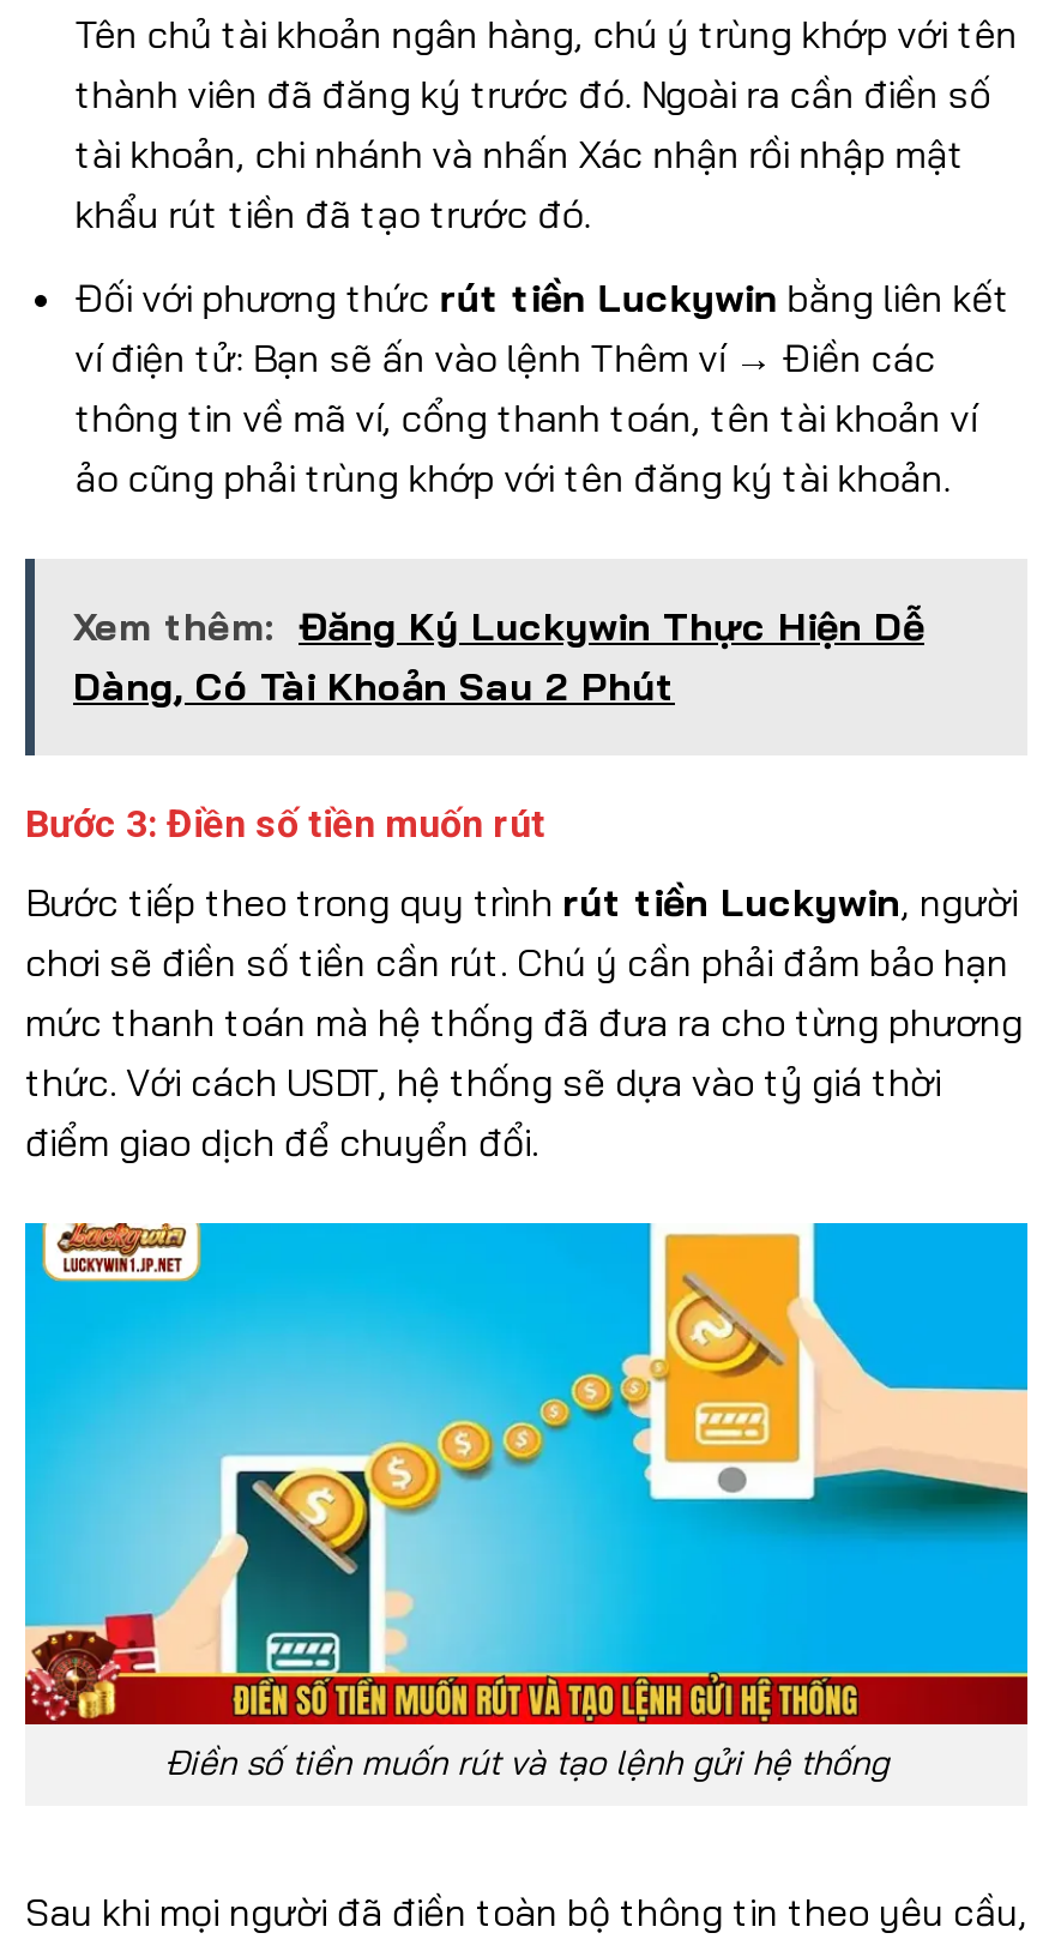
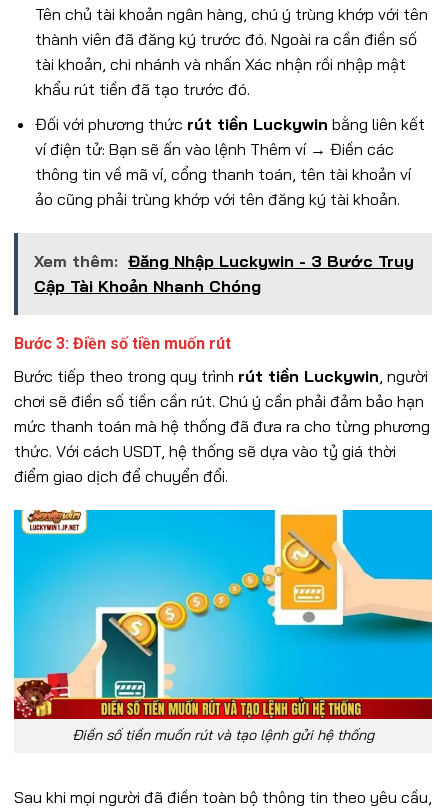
[73,601,924,709] Xem thêm: Đăng Ký Luckywin Thực Hiện Dễ | Dàng, Có Tài Khoản Sau 2 Phút -> [34,251,414,296] Xem thêm: Đăng Nhập Luckywin - 3 Bước Truy | Cập Tài Khoản Nhanh Chóng

